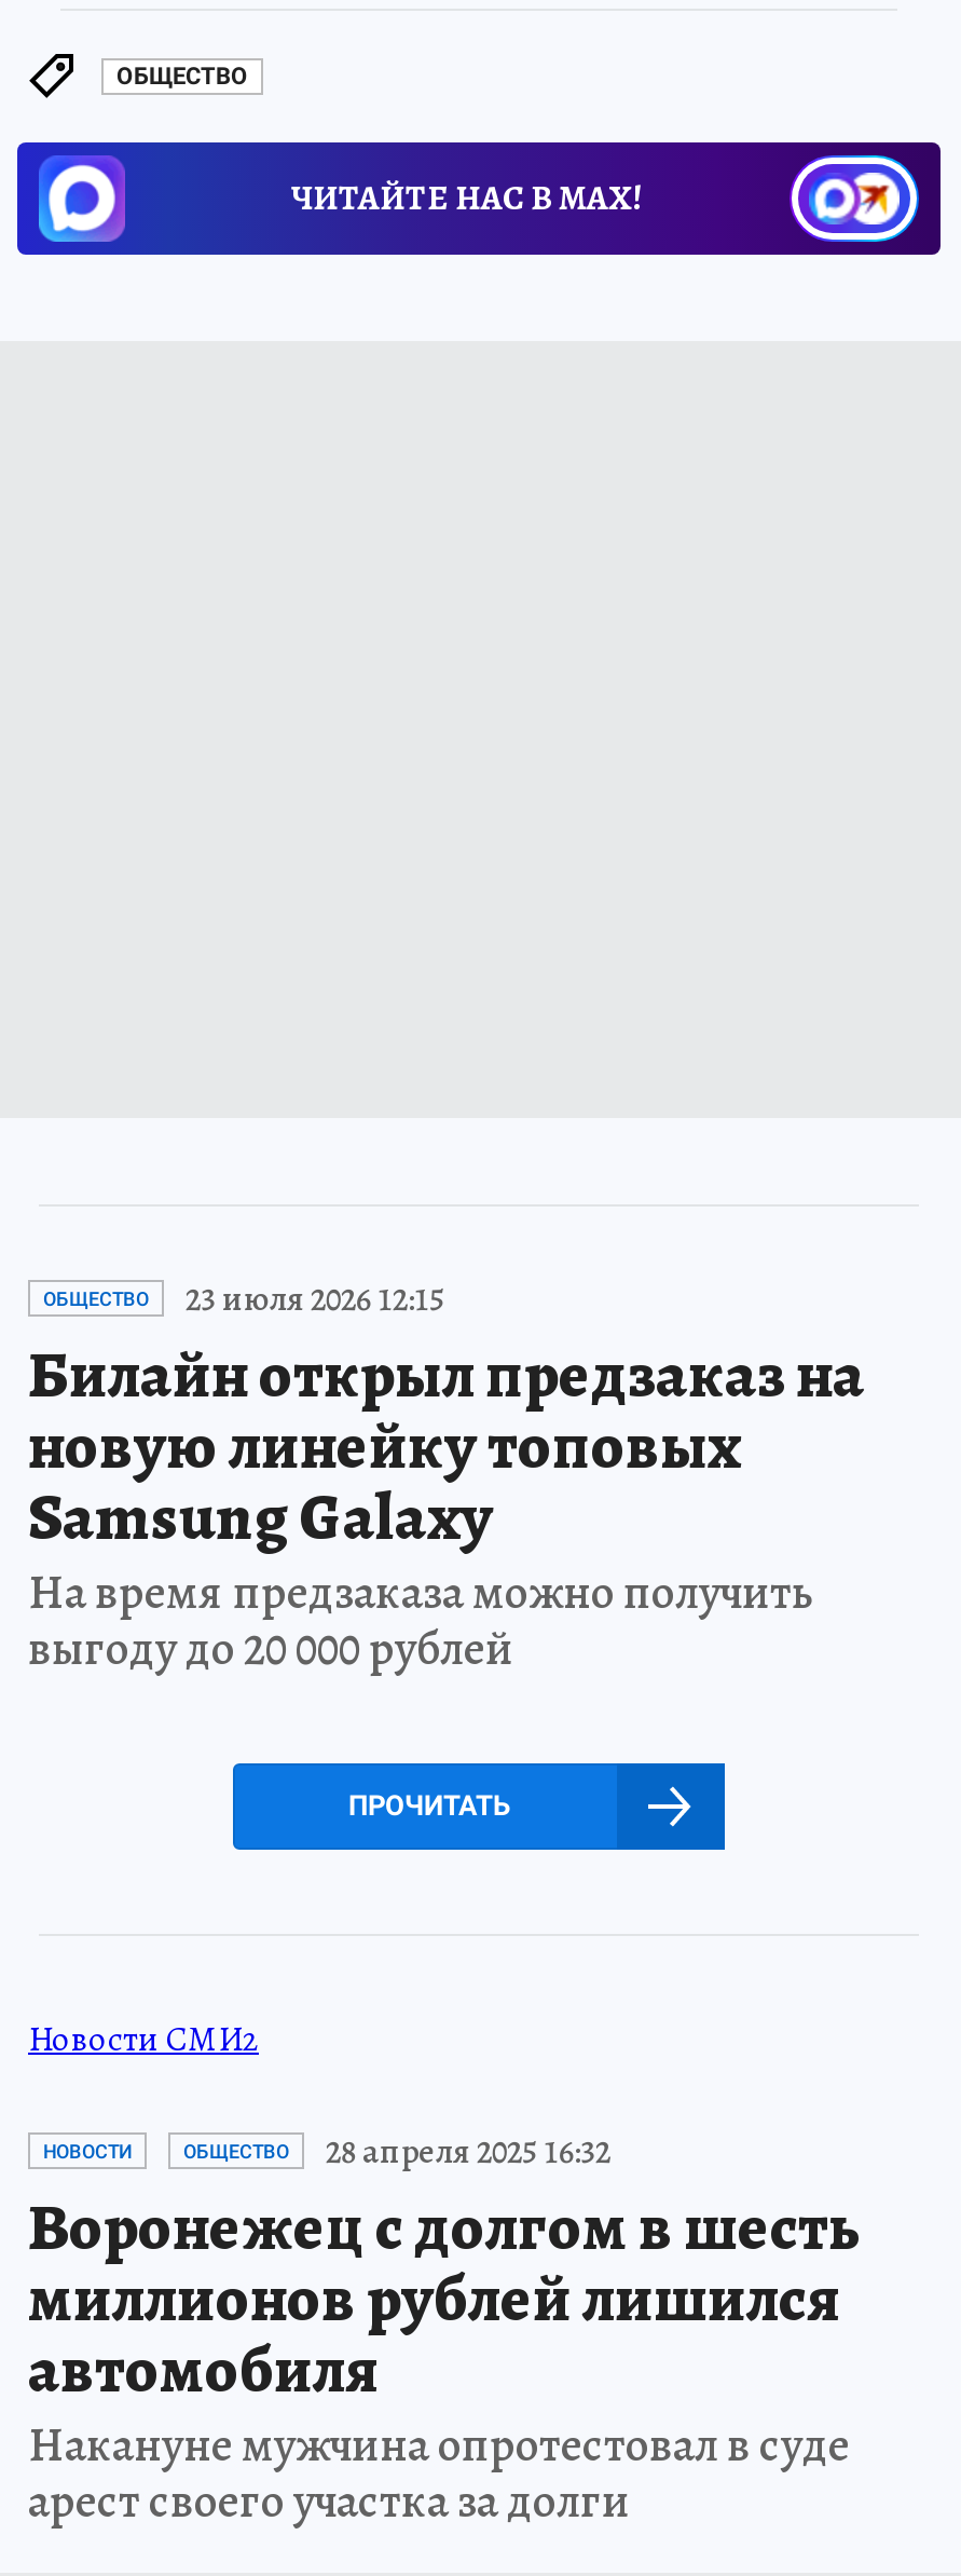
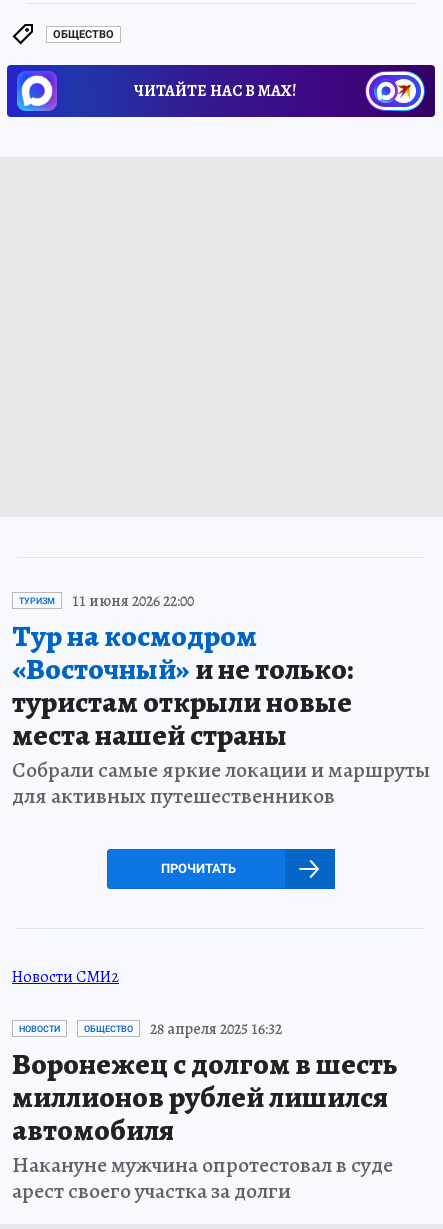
[28,1275,865,1681] ОБЩЕСТВО | 23 июля 2026 12:15 | Билайн открыл предзаказ на | новую линейку топовых | Samsung Galaxy | На время предзаказа можно получить | выгоду до 20 000 рублей -> [12,590,430,811] ТУРИЗМ | 11 июня 2026 22:00 | Тур на космодром | «Восточный»и не только: | туристам открыли новые | места нашей страны | Собрали самые яркие локации и маршруты | для активных путешественников

